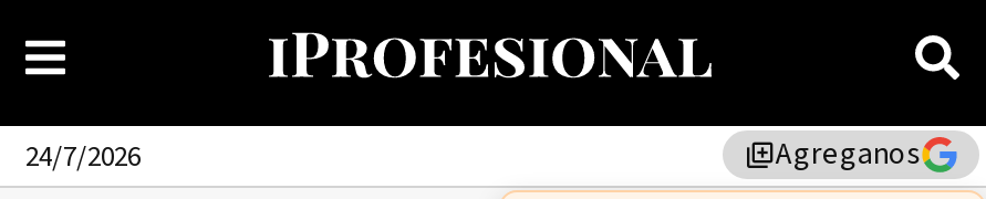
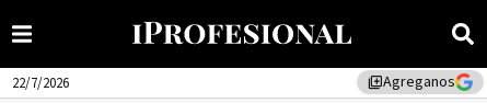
[25,139,141,177] 24/7/2026 -> [12,75,69,93] 22/7/2026

